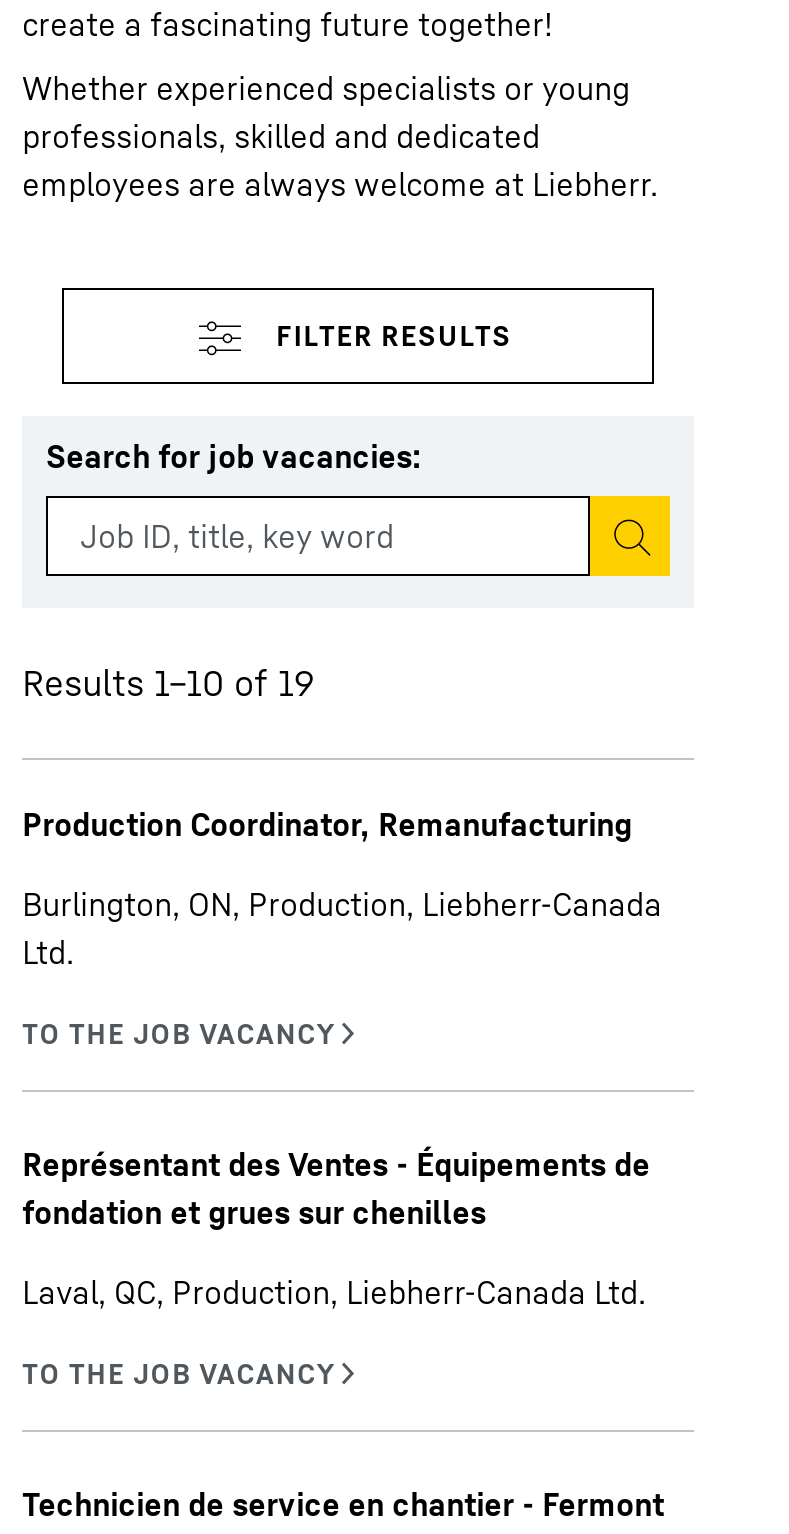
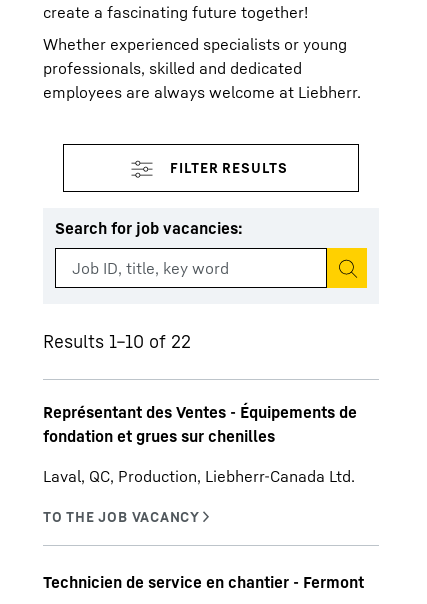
[22,660,662,972] Results 1–10 of 19 | Production Coordinator, Remanufacturing | Burlington, ON, Production, Liebherr-Canada | Ltd. -> [43,330,191,352] Results 1–10 of 22

